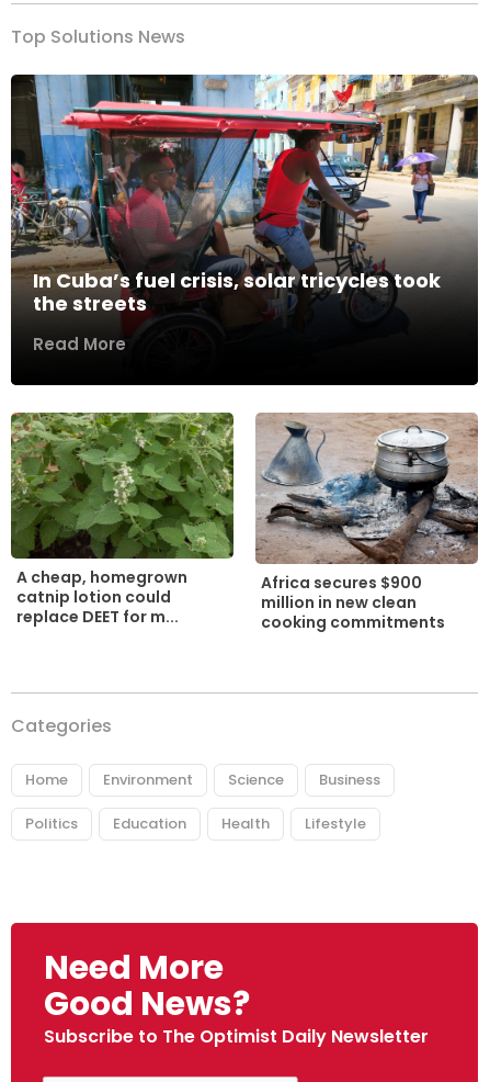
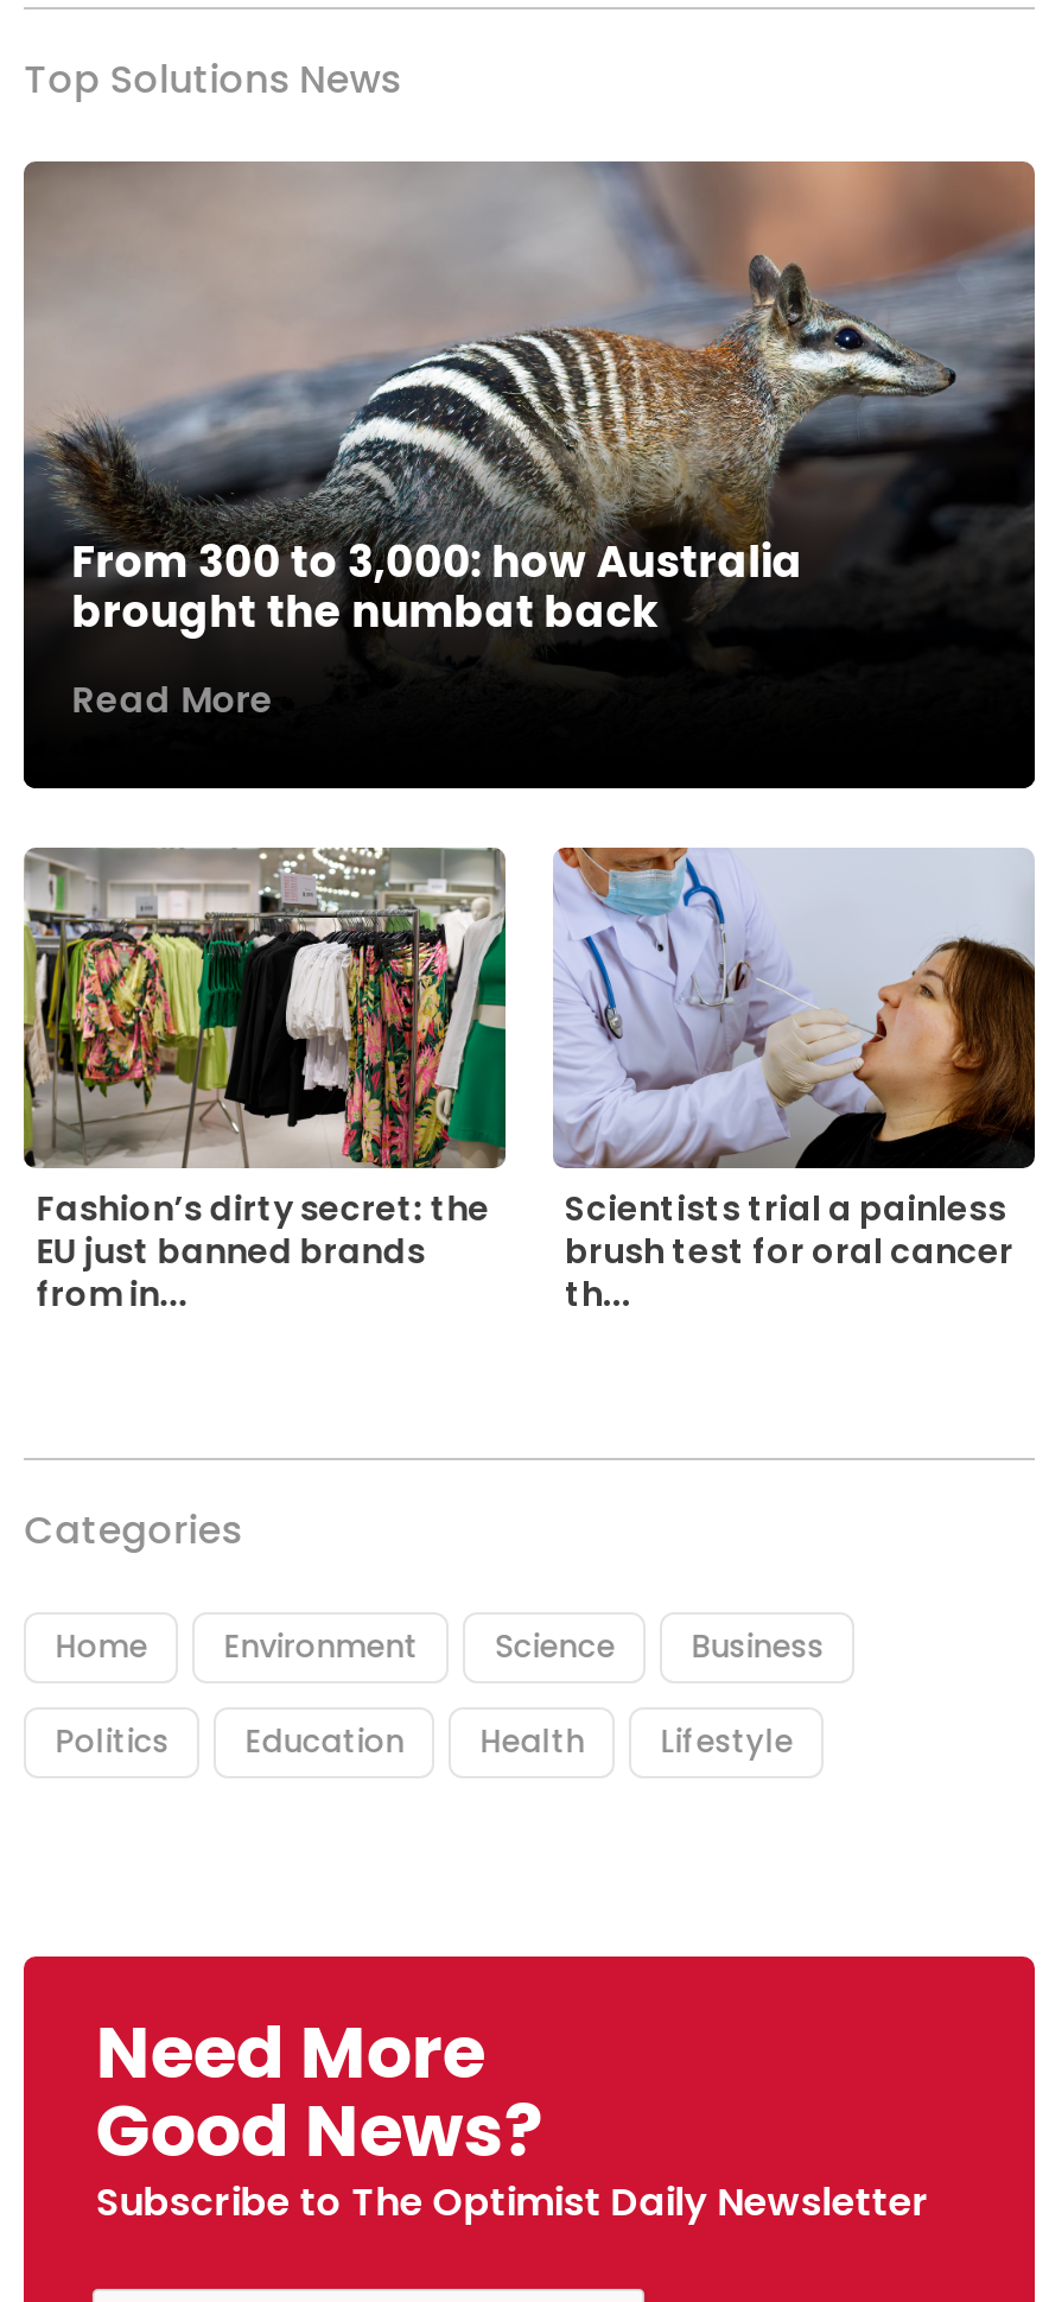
[10,74,478,317] [image] | In Cuba’s fuel crisis, solar tricycles took | the streets -> [24,159,1037,640] [image] | From 300 to 3,000: how Australia | brought the numbat back
[11,413,235,628] [image] | A cheap, homegrown | catnip lotion could | replace DEET for m... -> [24,848,508,1317] [image] | Fashion’s dirty secret: the | EU just banned brands | from in...
[255,413,479,633] [image] | Africa secures $900 | million in new clean | cooking commitments -> [553,848,1037,1317] [image] | Scientists trial a painless | brush test for oral cancer | th...

